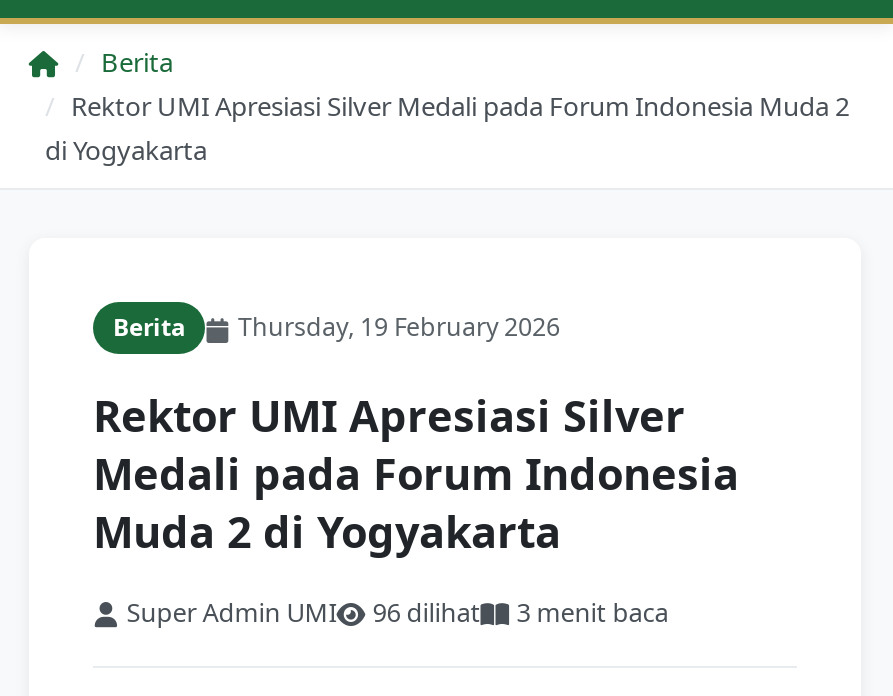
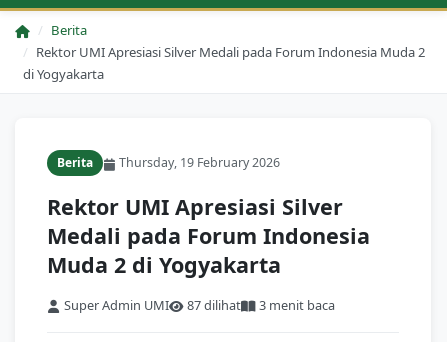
[127,594,669,630] Super Admin UMI 96 dilihat 3 menit baca -> [64,296,335,314] Super Admin UMI 87 dilihat 3 menit baca

